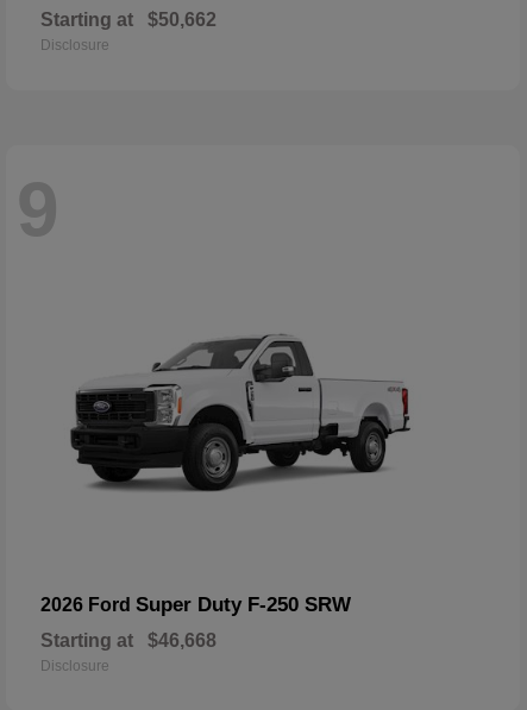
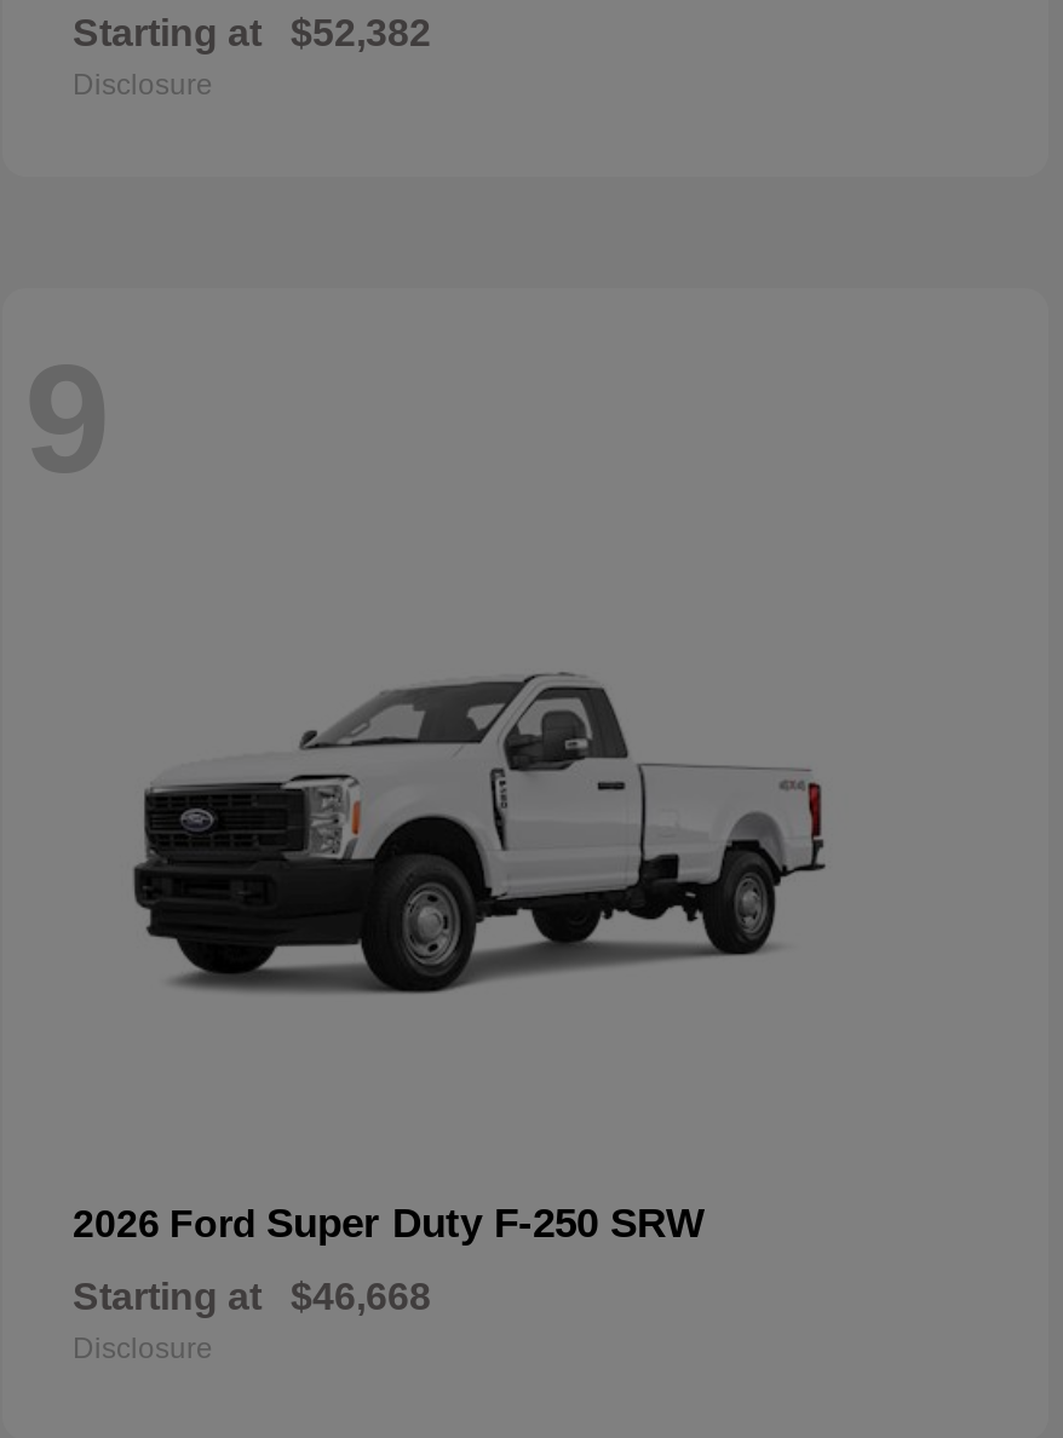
[40,10,217,30] Starting at $50,662 -> [73,13,431,54] Starting at $52,382

